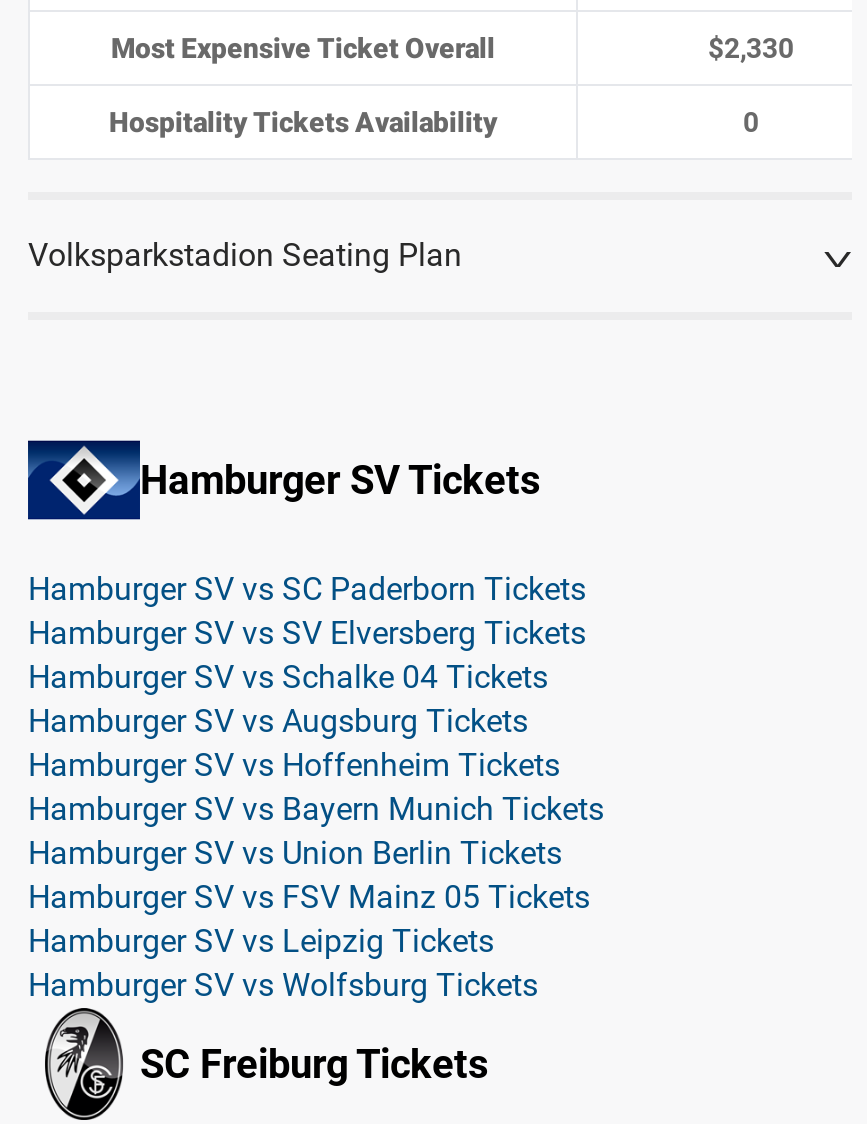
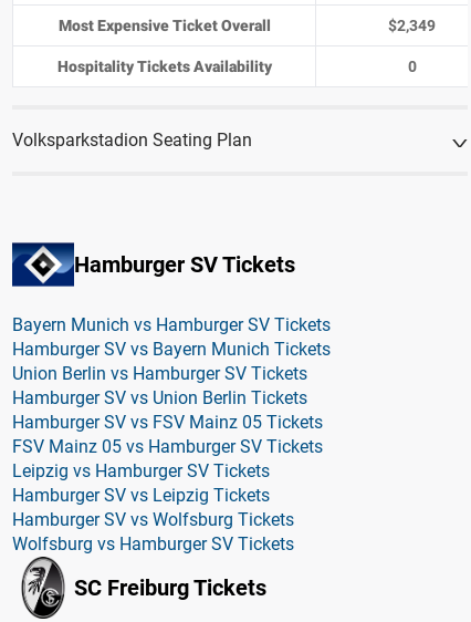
[708,32,794,64] $2,330 -> [388,17,436,34] $2,349
[28,570,586,784] Hamburger SV vs SC Paderborn Tickets | Hamburger SV vs SV Elversberg Tickets | Hamburger SV vs Schalke 04 Tickets | Hamburger SV vs Augsburg Tickets | Hamburger SV vs Hoffenheim Tickets -> [12,314,331,335] Bayern Munich vs Hamburger SV Tickets
moved [28,790,604,828] -> [12,339,331,360]: Hamburger SV vs Bayern Munich Tickets
none -> [12,363,307,384] Union Berlin vs Hamburger SV Tickets
moved [28,834,590,916] -> [12,387,323,433]: Hamburger SV vs Union Berlin Tickets | Hamburger SV vs FSV Mainz 05 Tickets
none -> [12,436,323,481] FSV Mainz 05 vs Hamburger SV Tickets | Leipzig vs Hamburger SV Tickets
moved [28,922,538,1004] -> [12,485,294,530]: Hamburger SV vs Leipzig Tickets | Hamburger SV vs Wolfsburg Tickets
none -> [12,533,294,554] Wolfsburg vs Hamburger SV Tickets

